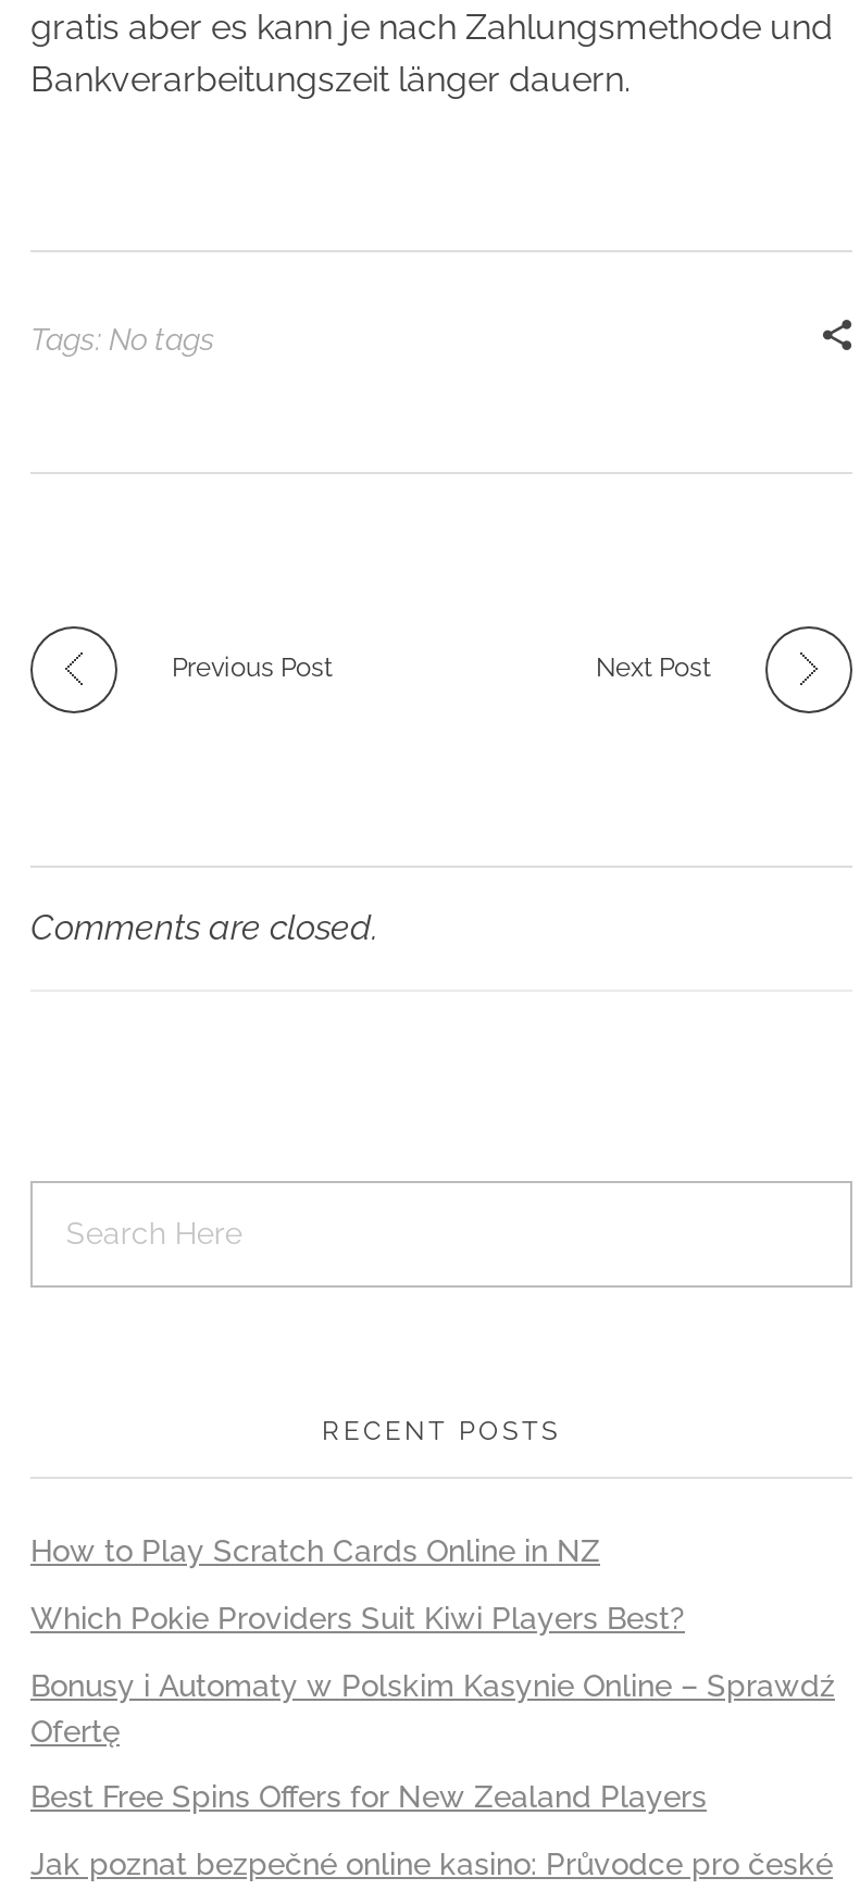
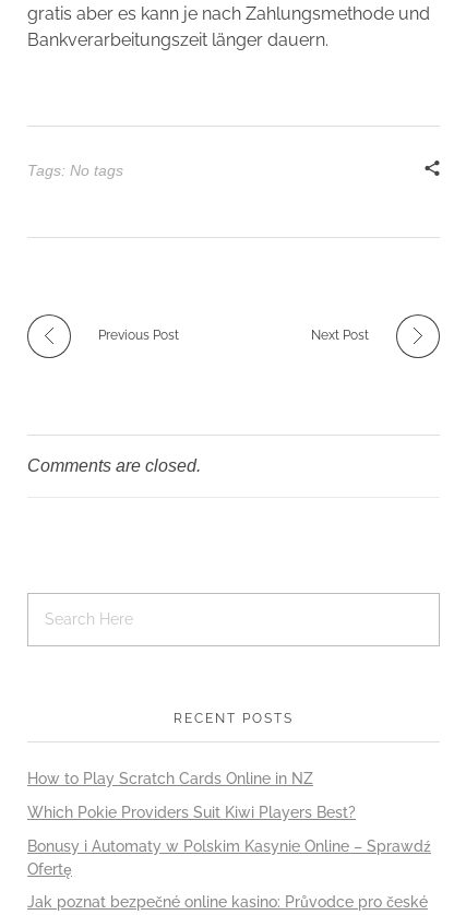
[30,1780,707,1815] Best Free Spins Offers for New Zealand Players -> none

